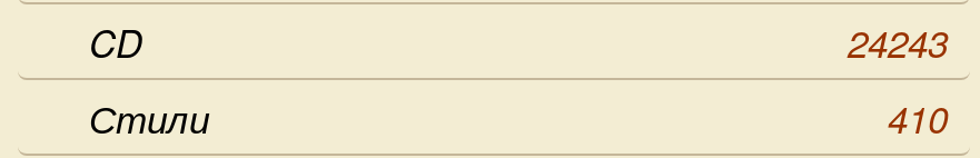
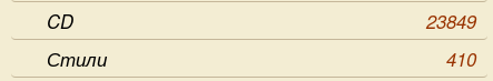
[848,16,948,69] 24243 -> [426,8,476,34] 23849

